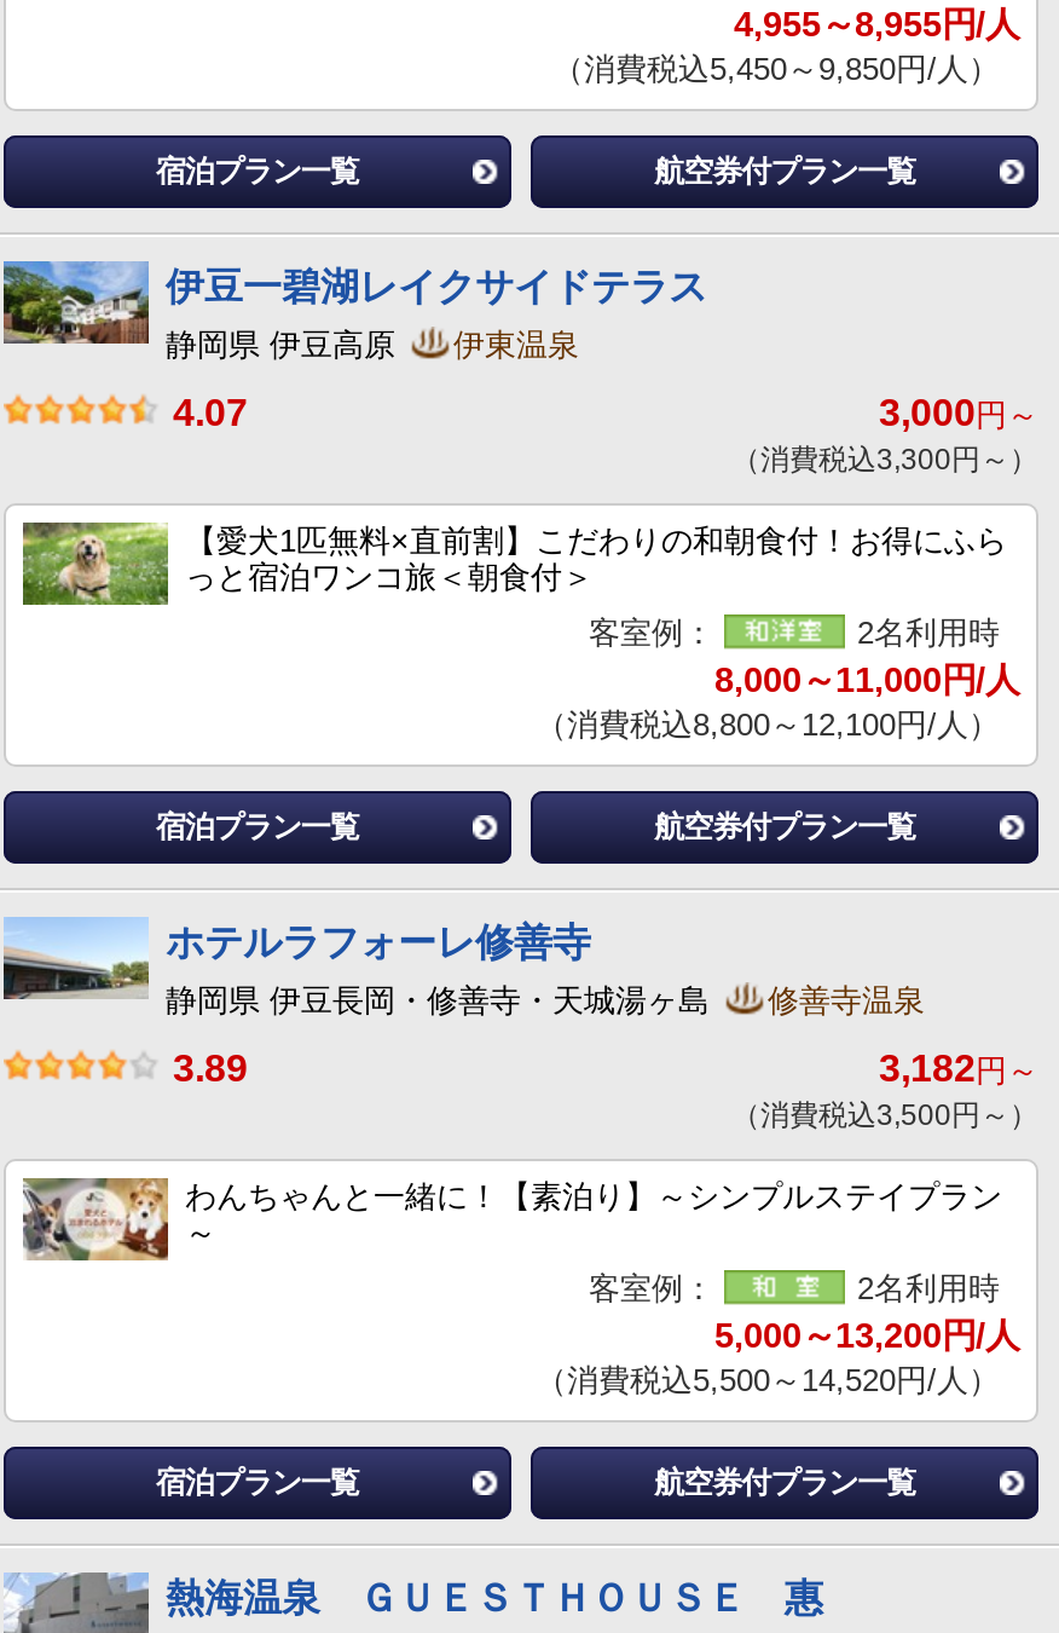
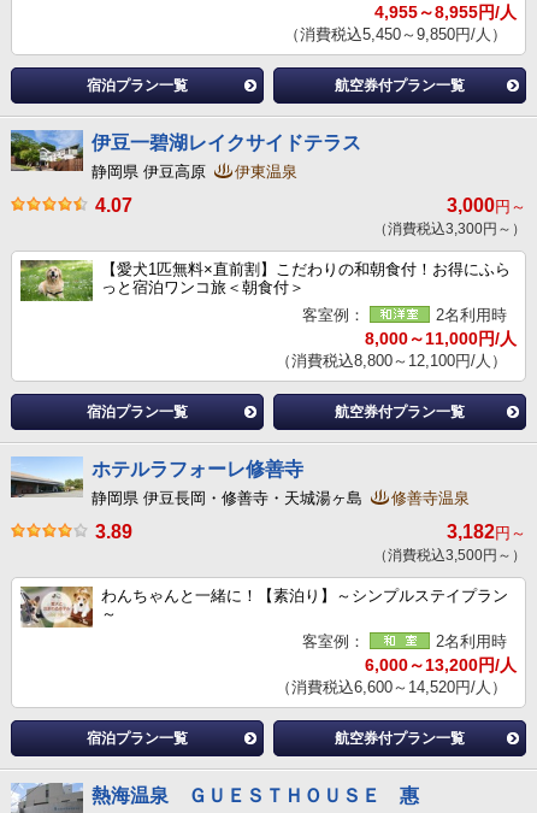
[714,1317,1019,1356] 5,000～13,200円/人 -> [365,656,517,675] 6,000～13,200円/人
[536,1363,1000,1399] （消費税込5,500～14,520円/人） -> [276,678,507,697] （消費税込6,600～14,520円/人）

